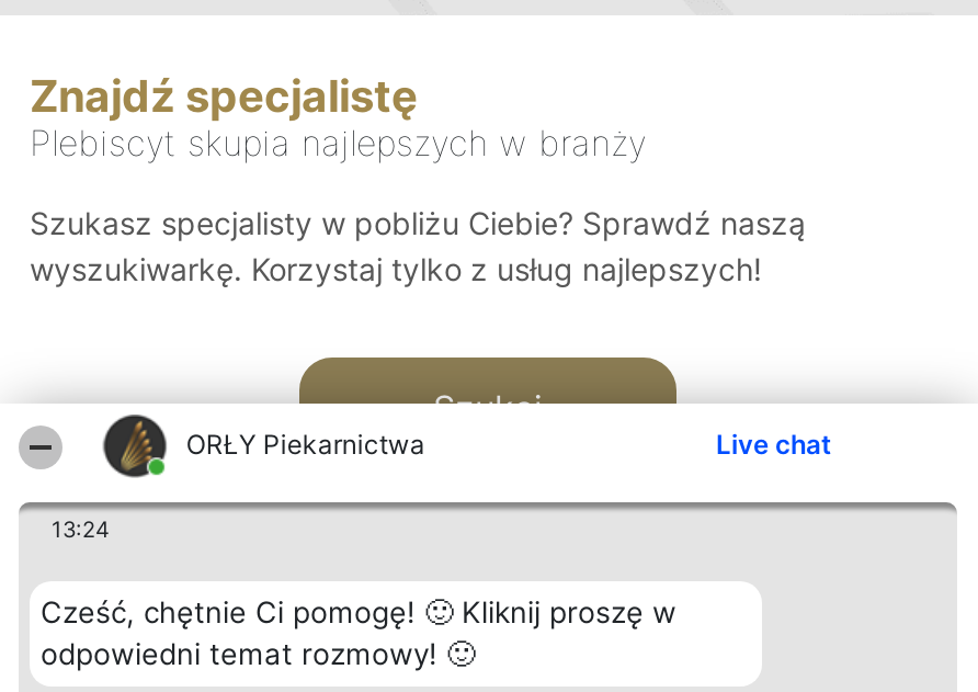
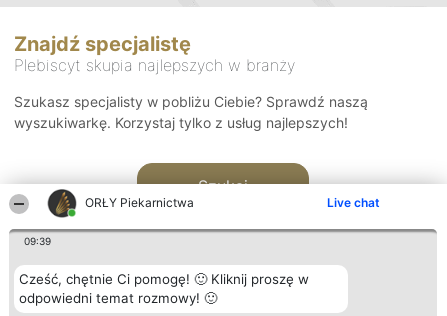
[52,515,109,542] 13:24 -> [24,235,51,247] 09:39

